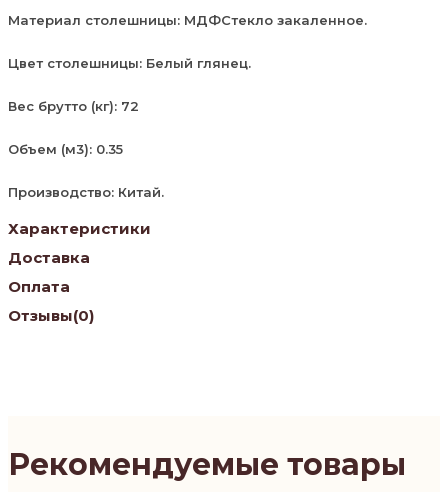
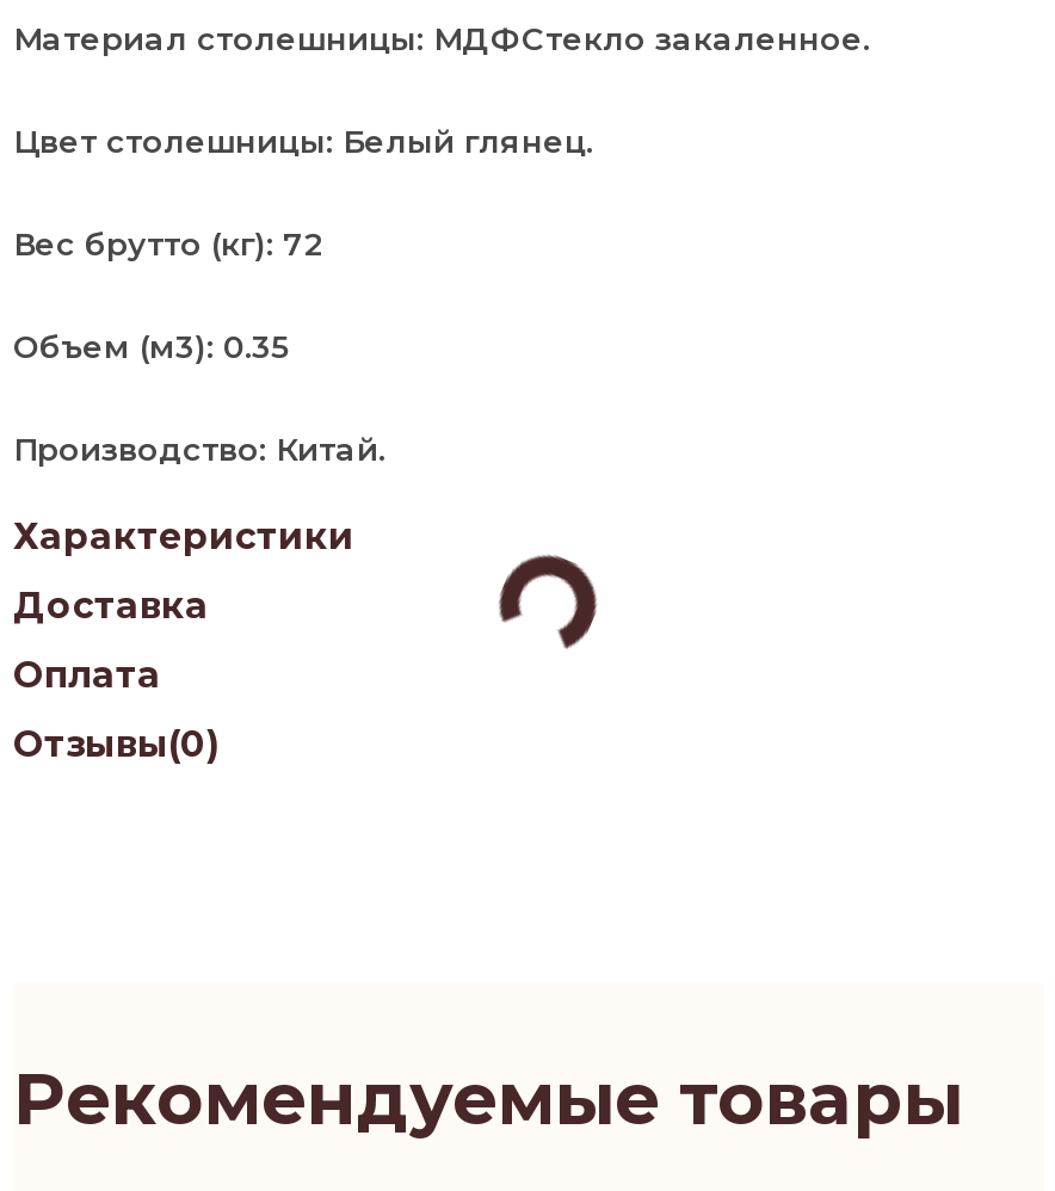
none -> [498,554,598,649] [image]

